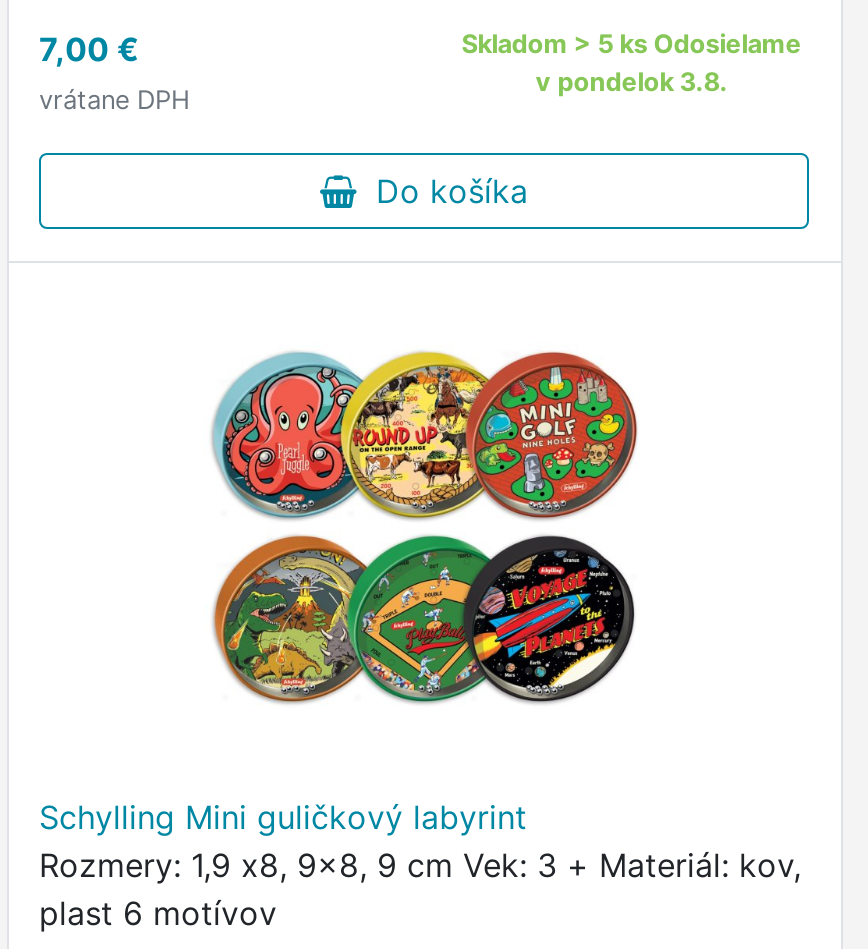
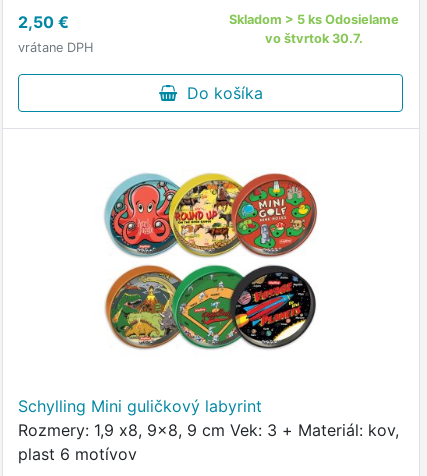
[39,29,139,69] 7,00 € -> [18,12,69,32] 2,50 €
[535,67,727,97] v pondelok 3.8. -> [265,31,363,46] vo štvrtok 30.7.

